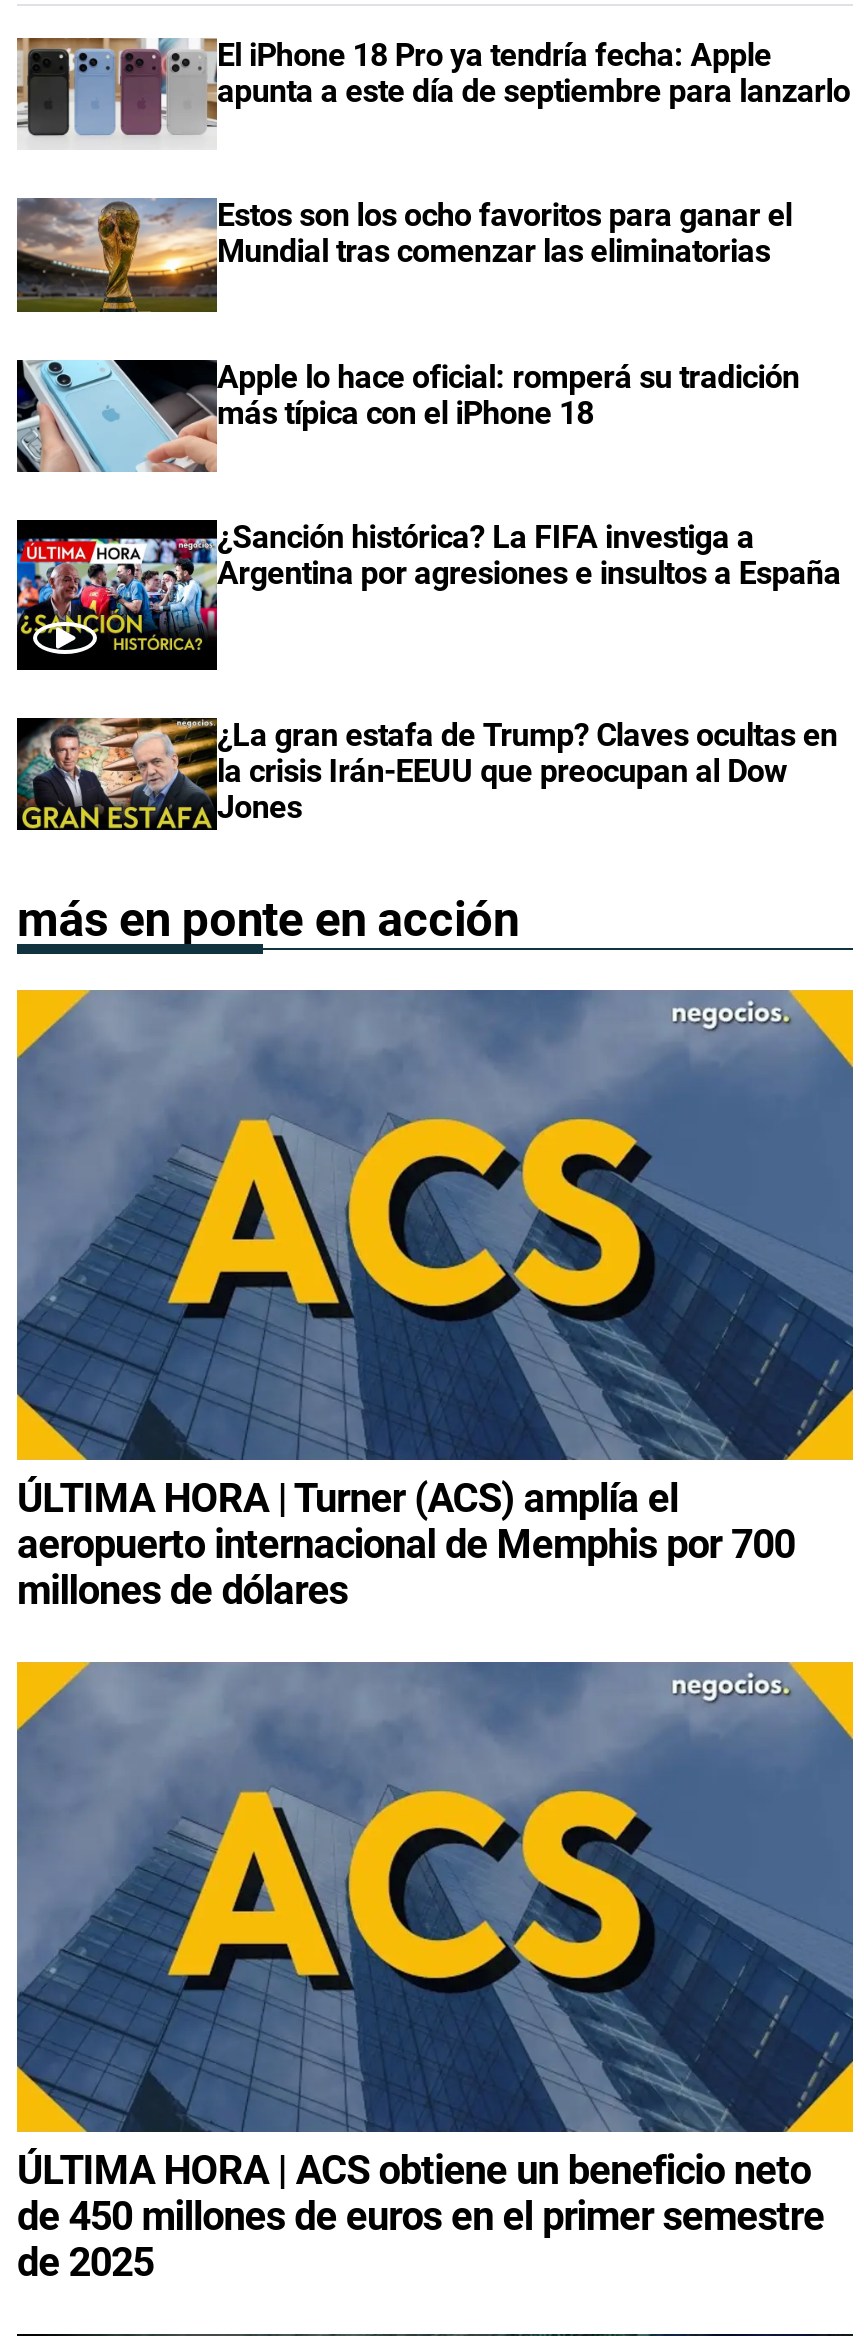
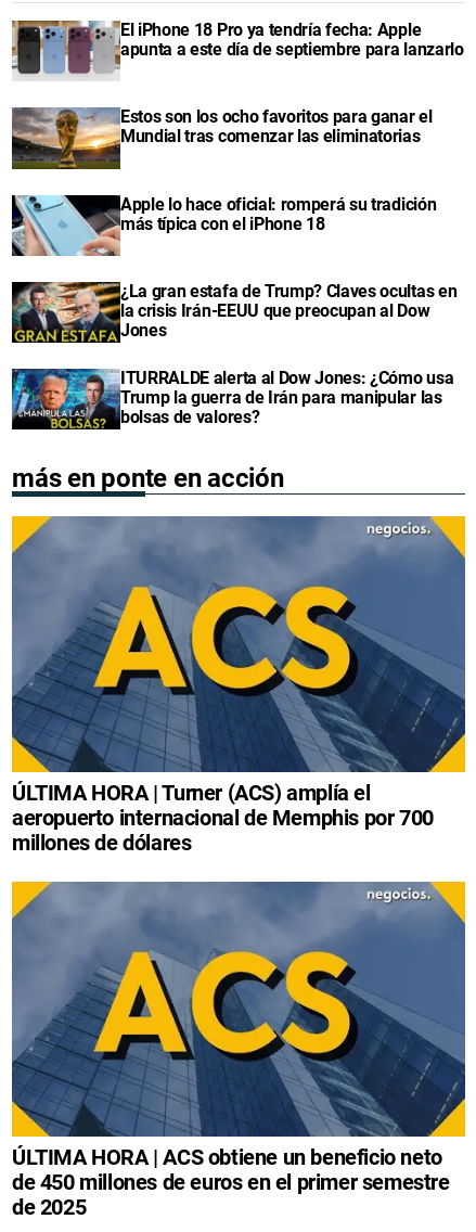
[15,518,841,672] [image] | ¿Sanción histórica? La FIFA investiga a | Argentina por agresiones e insultos a España -> none
moved [13,714,837,832] -> [10,280,457,344]: [image] | ¿La gran estafa de Trump? Claves ocultas en | la crisis Irán-EEUU que preocupan al Dow | Jones
none -> [11,368,453,429] [image] | ITURRALDE alerta al Dow Jones: ¿Cómo usa | Trump la guerra de Irán para manipular las | bolsas de valores?

